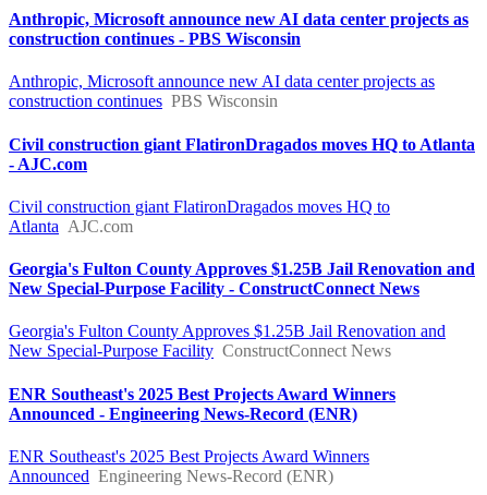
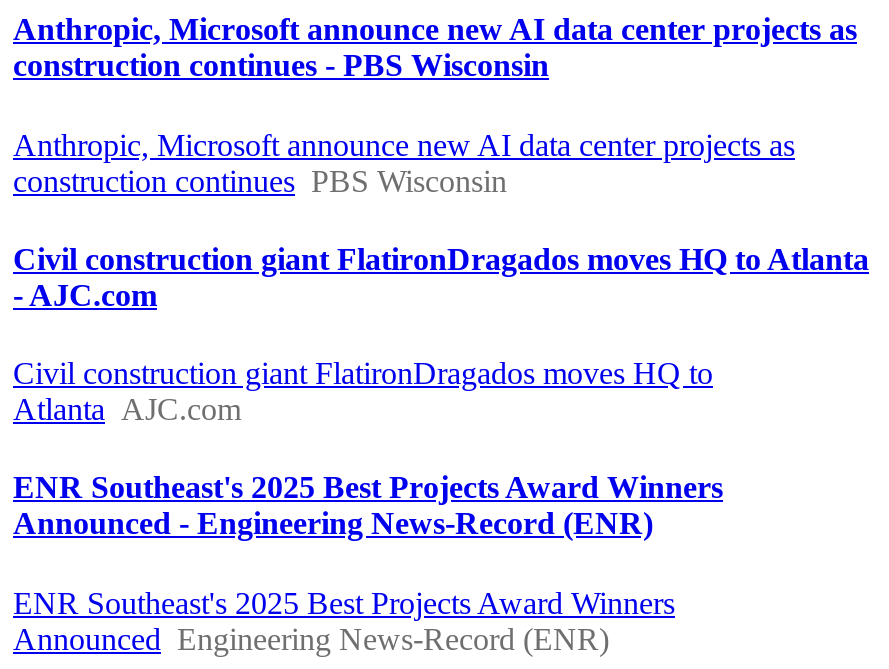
[9,260,475,360] Georgia's Fulton County Approves $1.25B Jail Renovation and | New Special-Purpose Facility - ConstructConnect News | Georgia's Fulton County Approves $1.25B Jail Renovation and | New Special-Purpose Facility ConstructConnect News -> none

